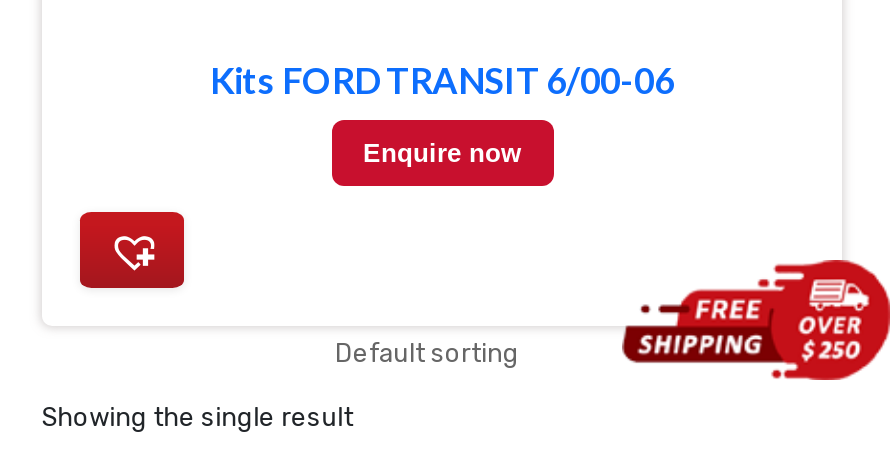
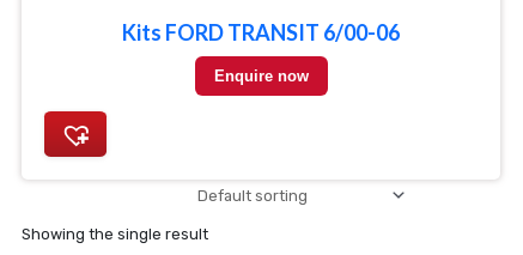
[620,258,884,382] [image] -> none

